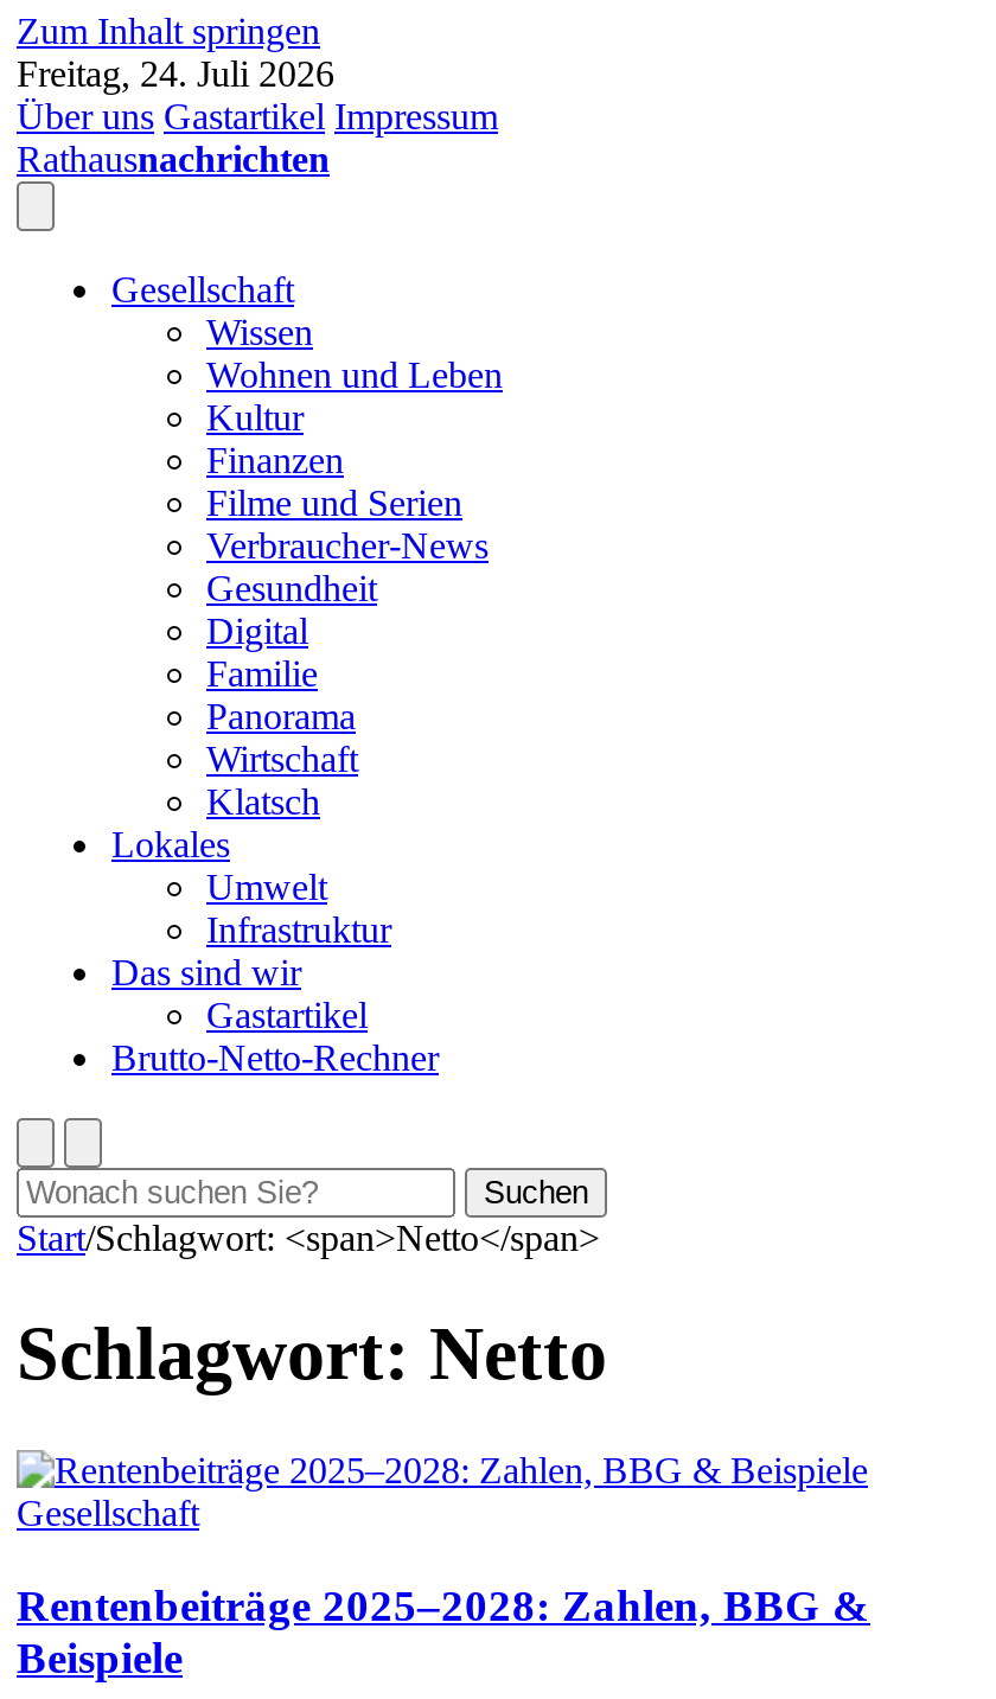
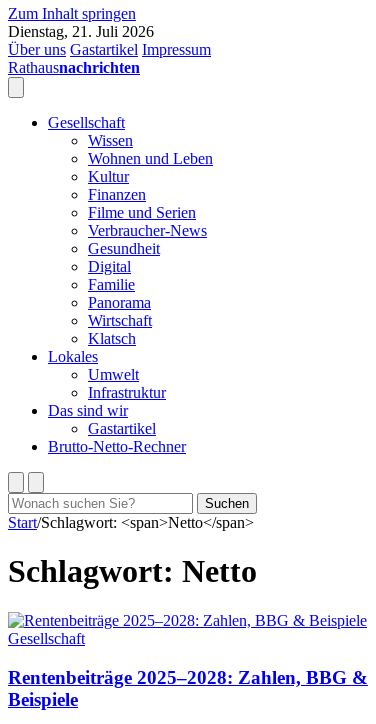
[17,53,334,94] Freitag, 24. Juli 2026 -> [8,23,154,40] Dienstag, 21. Juli 2026

